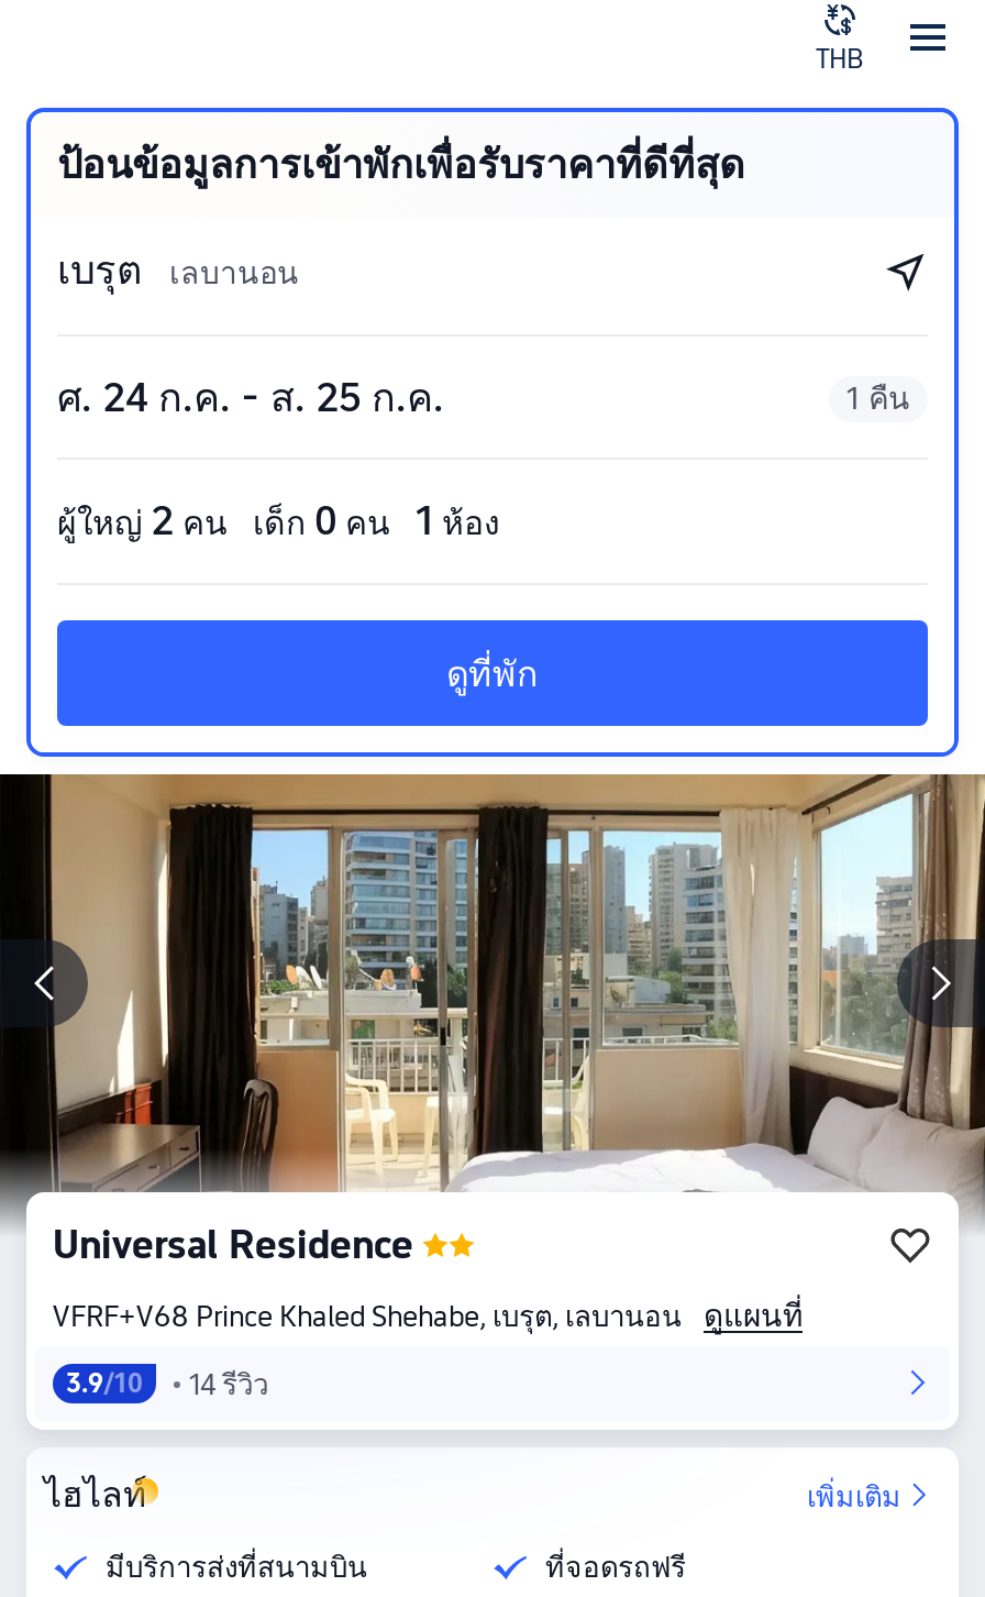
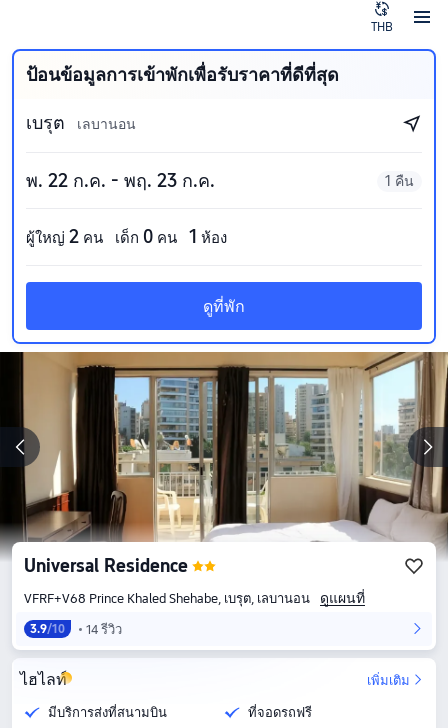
[57,374,444,420] ศ. 24 ก.ค. - ส. 25 ก.ค. -> [26,170,215,191] พ. 22 ก.ค. - พฤ. 23 ก.ค.

